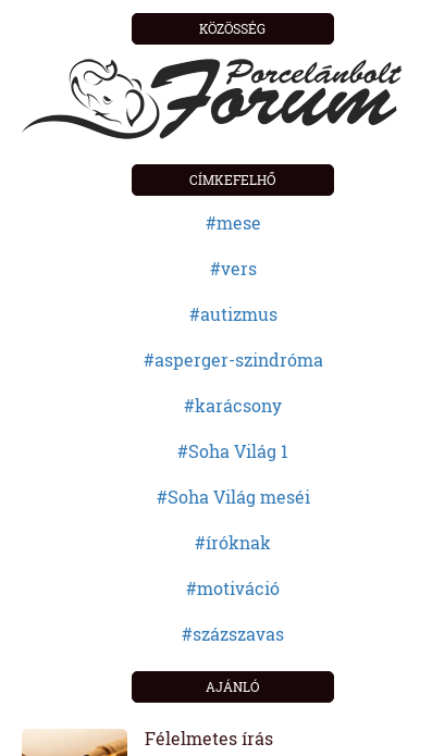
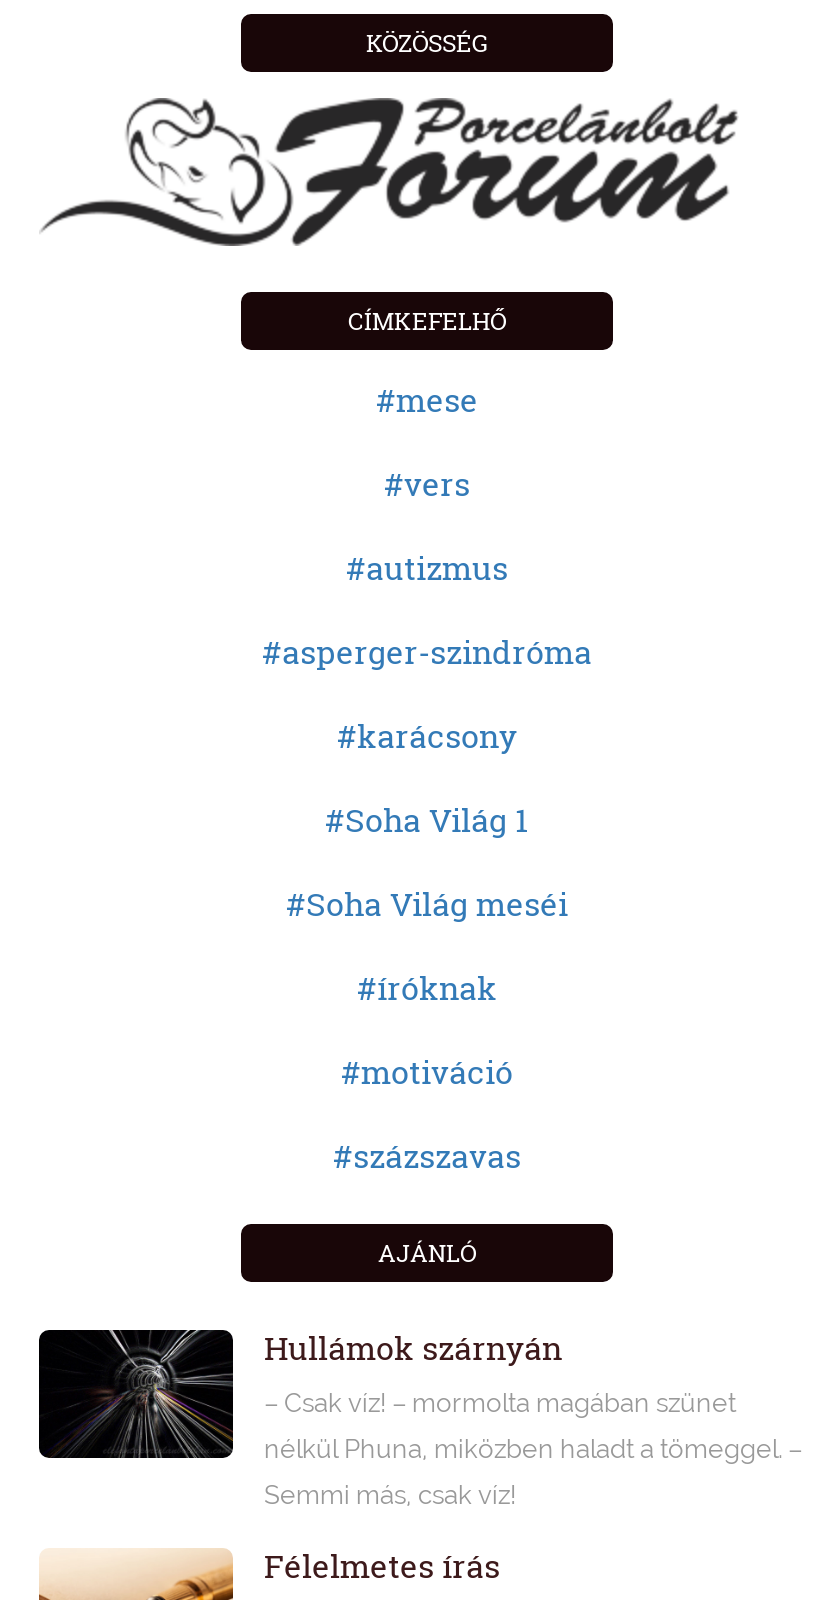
none -> [37,1325,802,1510] [image] | Hullámok szárnyán | – Csak víz! – mormolta magában szünet | nélkül Phuna, miközben haladt a tömeggel. – | Semmi más, csak víz!

